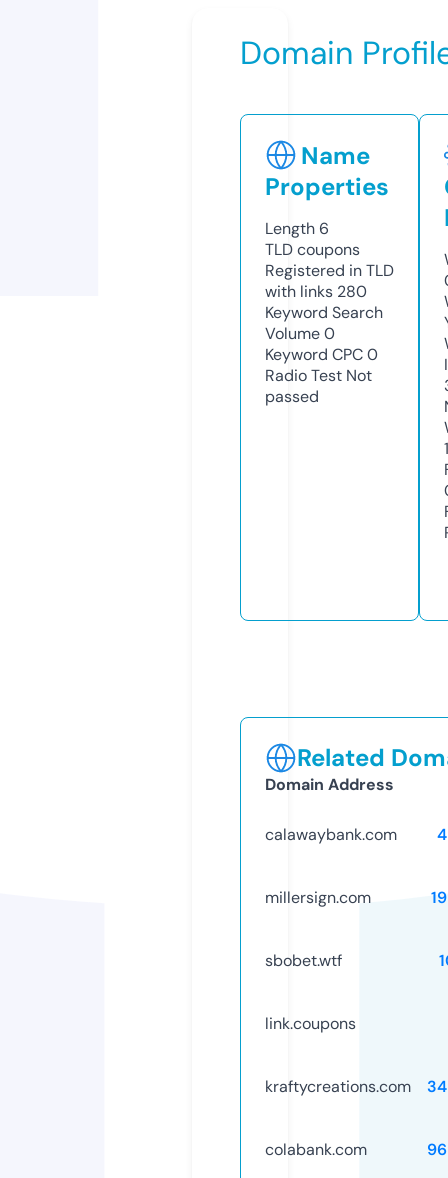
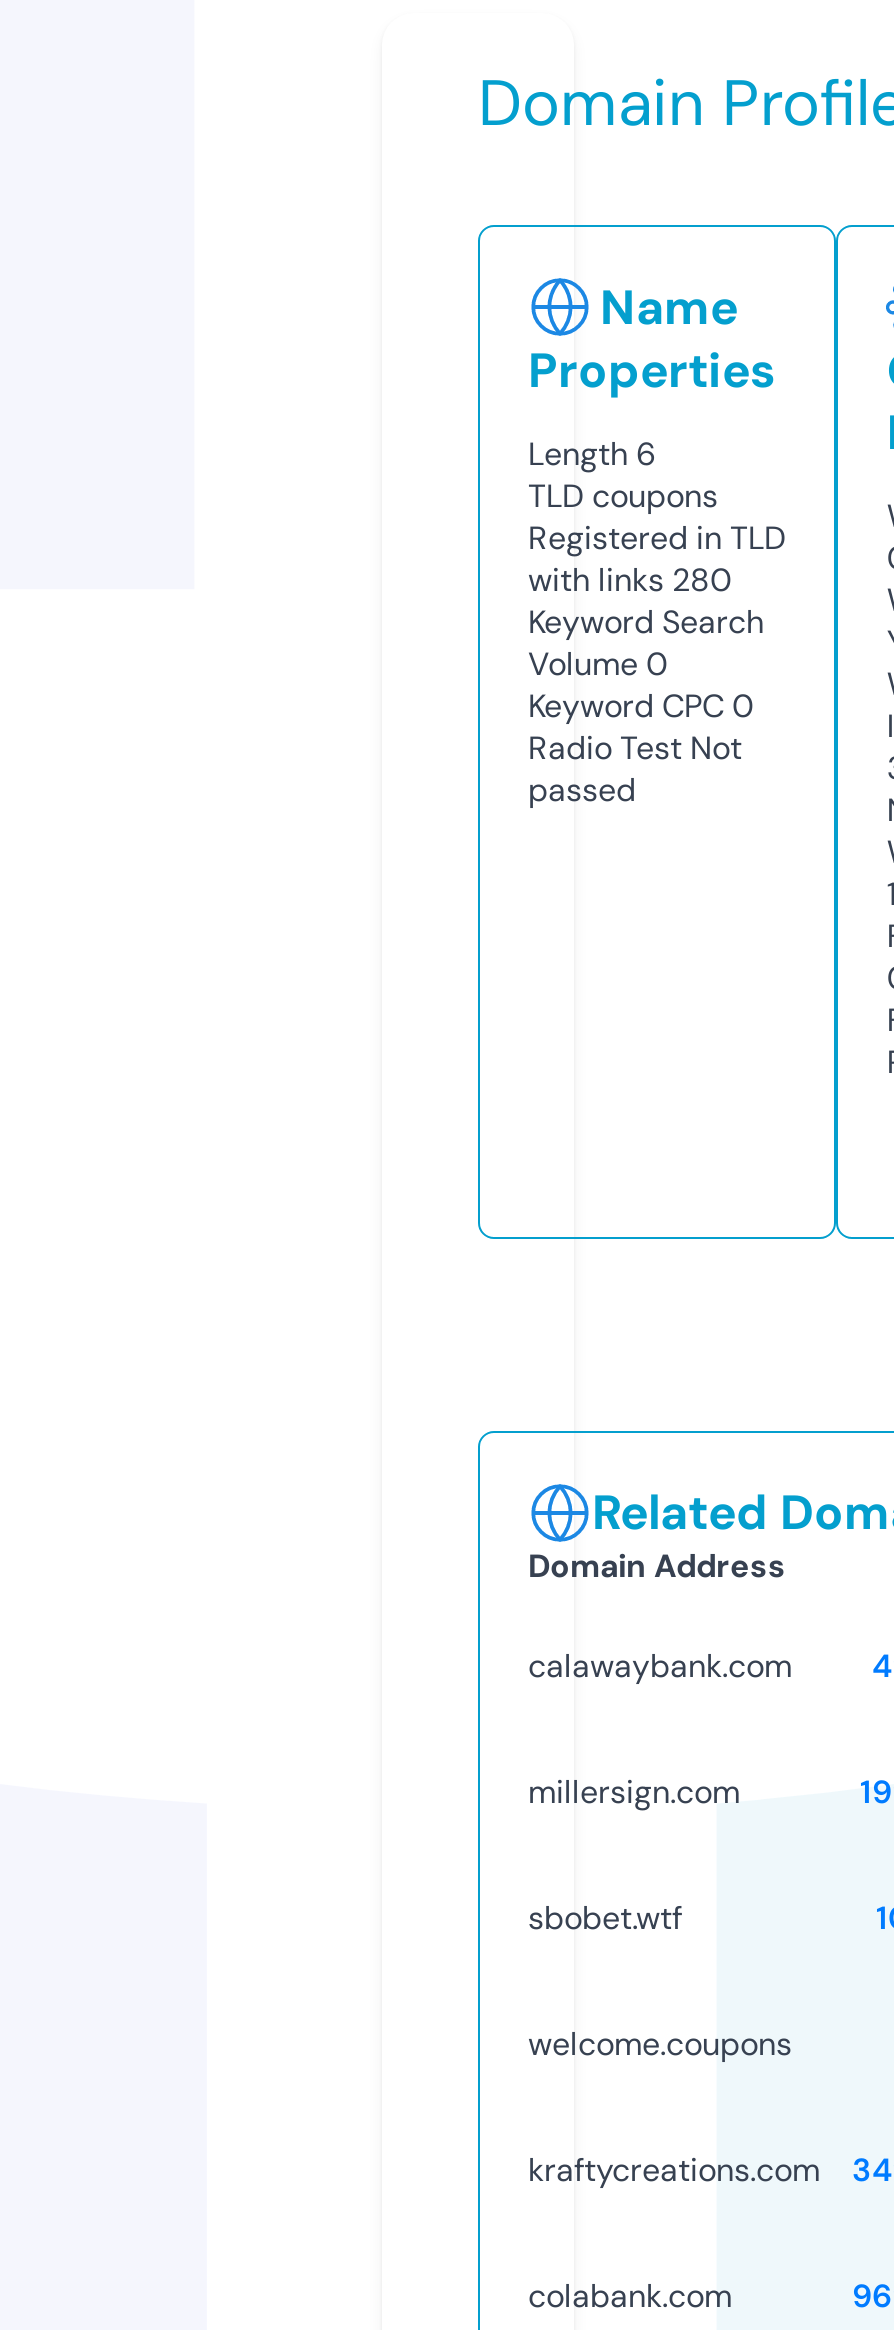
[265,1013,356,1034] link.coupons -> [528,2023,792,2065] welcome.coupons

